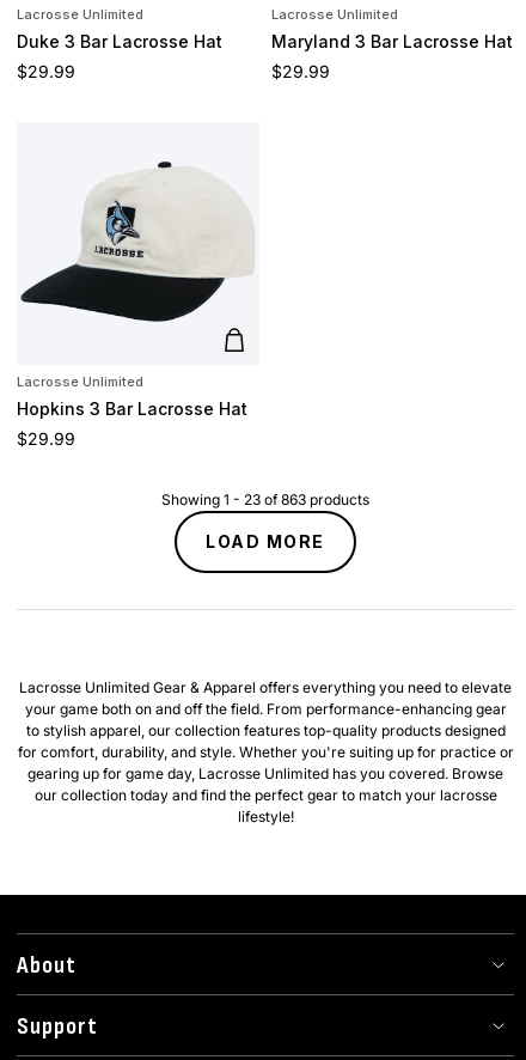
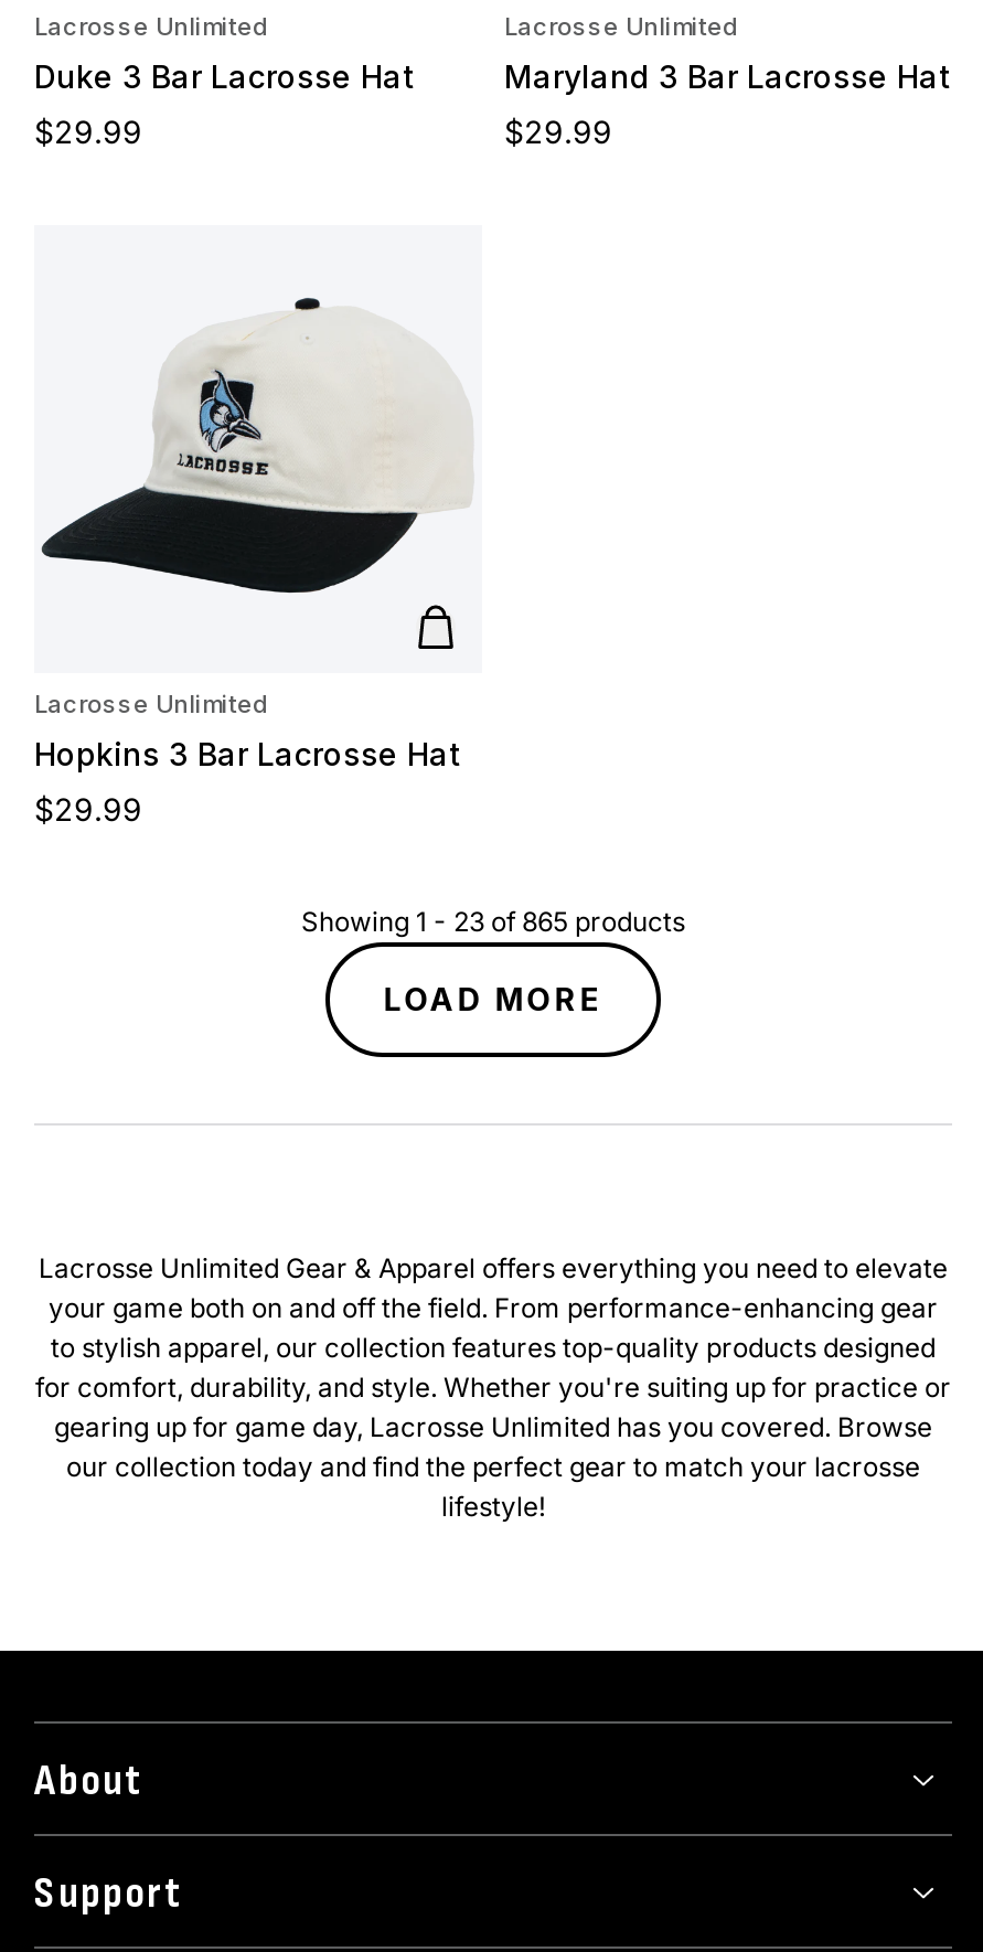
[161,491,369,508] Showing 1 - 23 of 863 products -> [301,905,685,938] Showing 1 - 23 of 865 products

